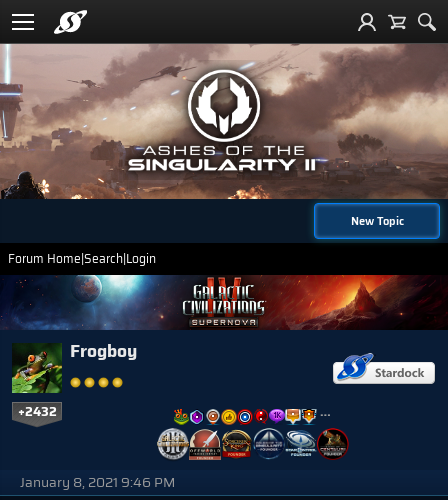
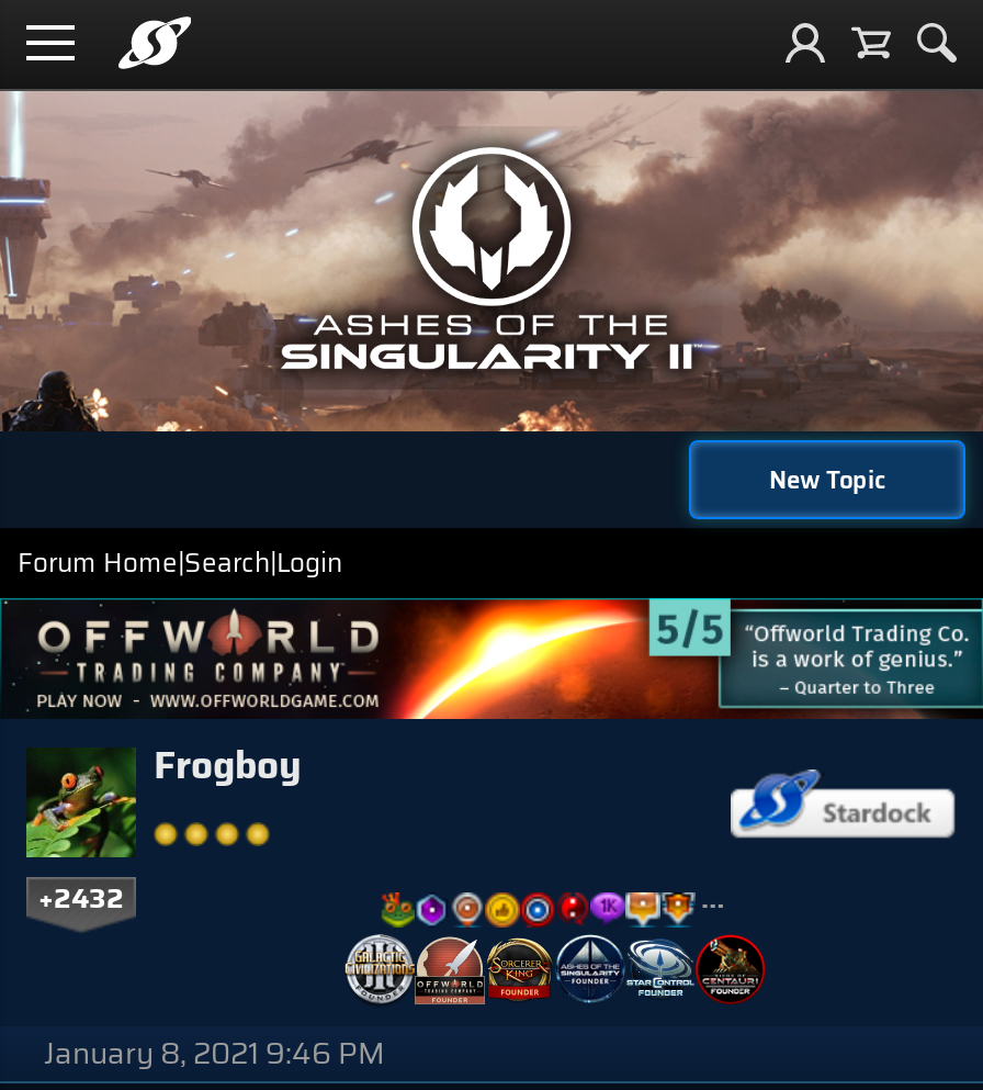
[3,274,445,330] [image] -> [7,596,976,721] [image]

